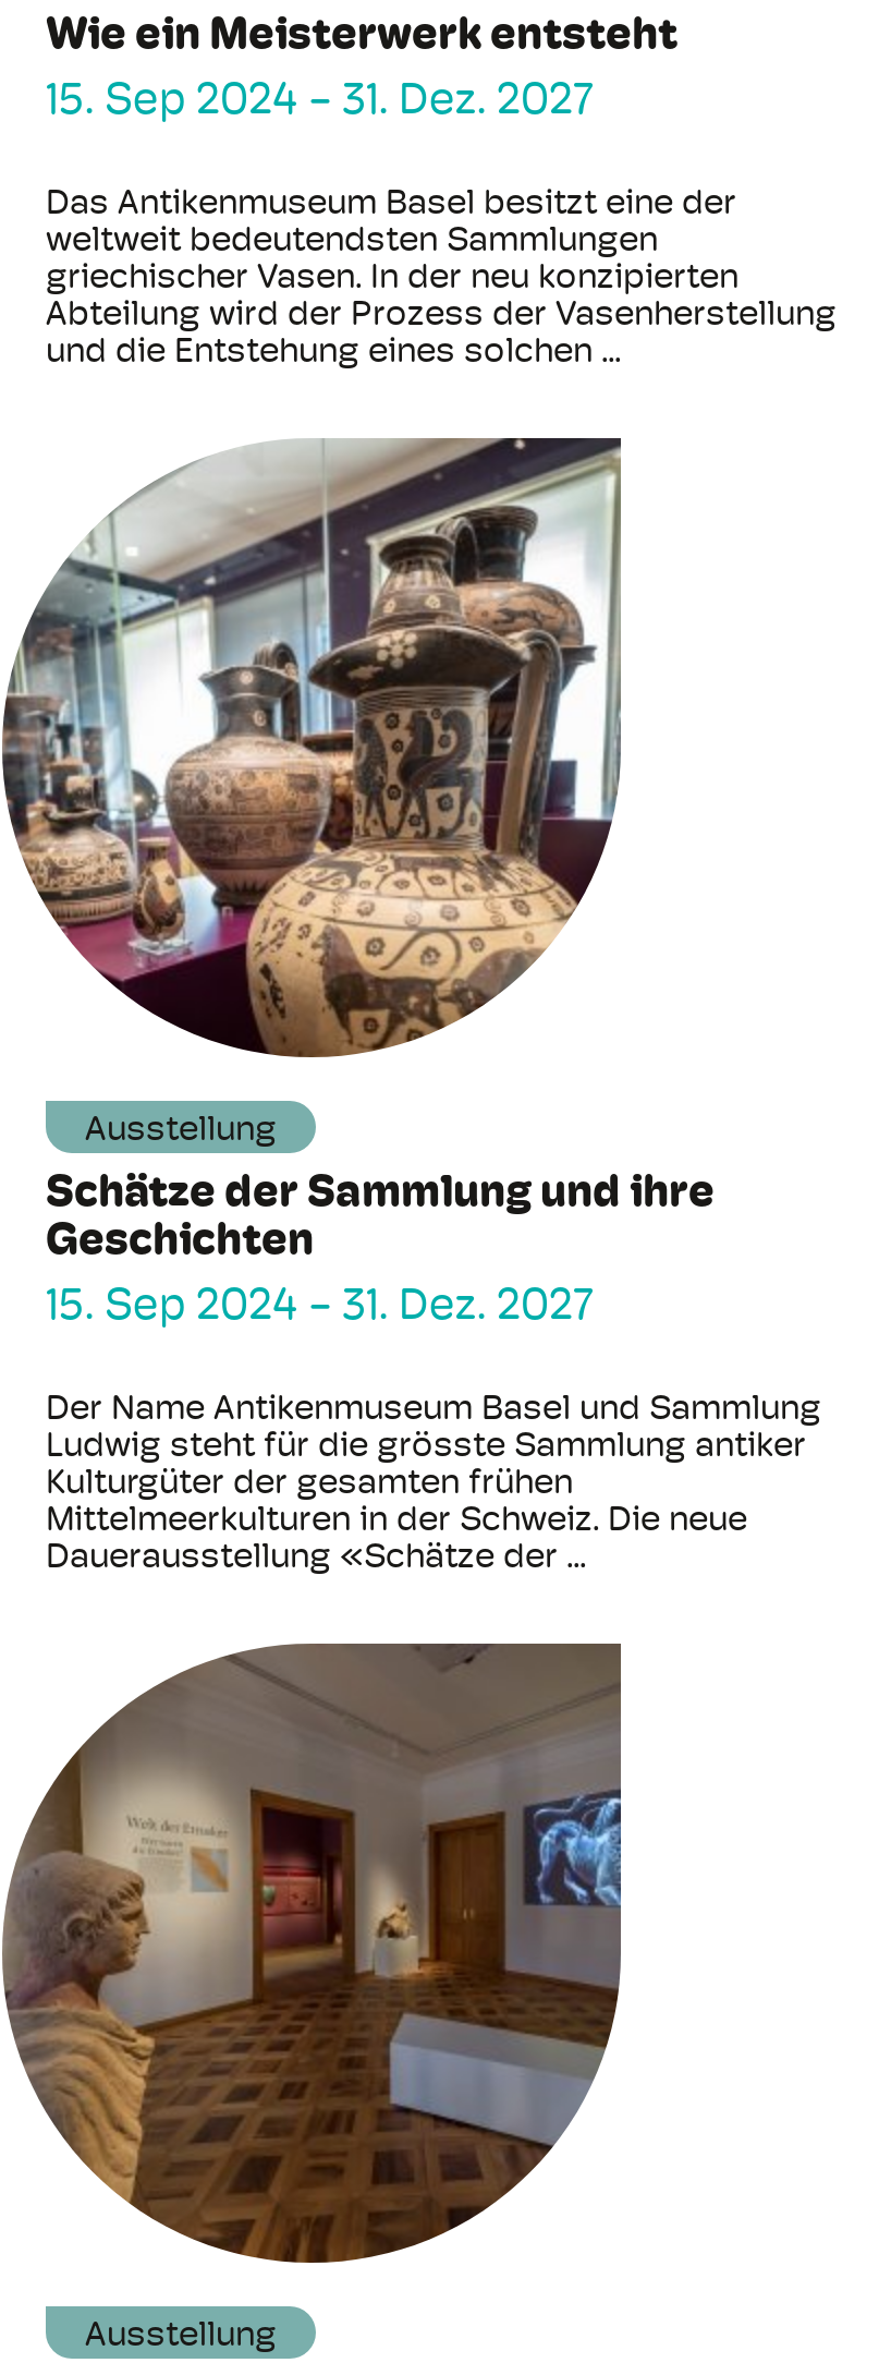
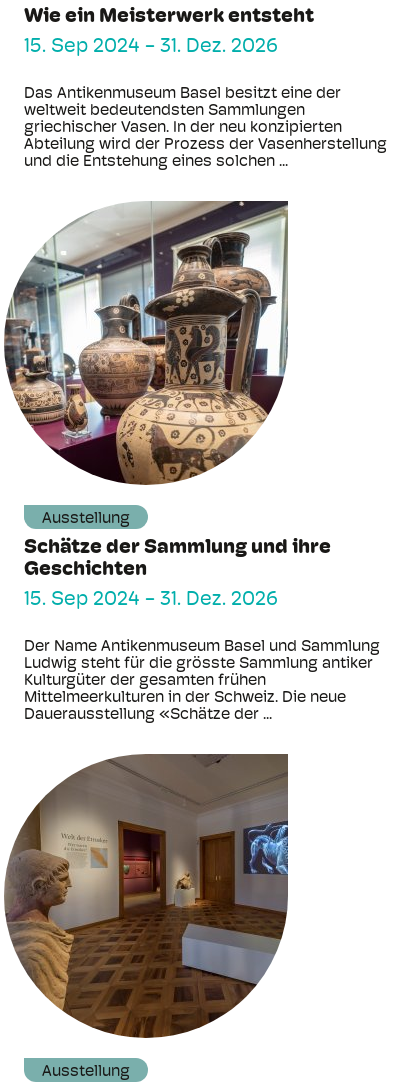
[46,80,595,123] 15. Sep 2024 - 31. Dez. 2027 -> [24,36,278,56] 15. Sep 2024 - 31. Dez. 2026
[46,1285,595,1329] 15. Sep 2024 - 31. Dez. 2027 -> [24,589,278,609] 15. Sep 2024 - 31. Dez. 2026

